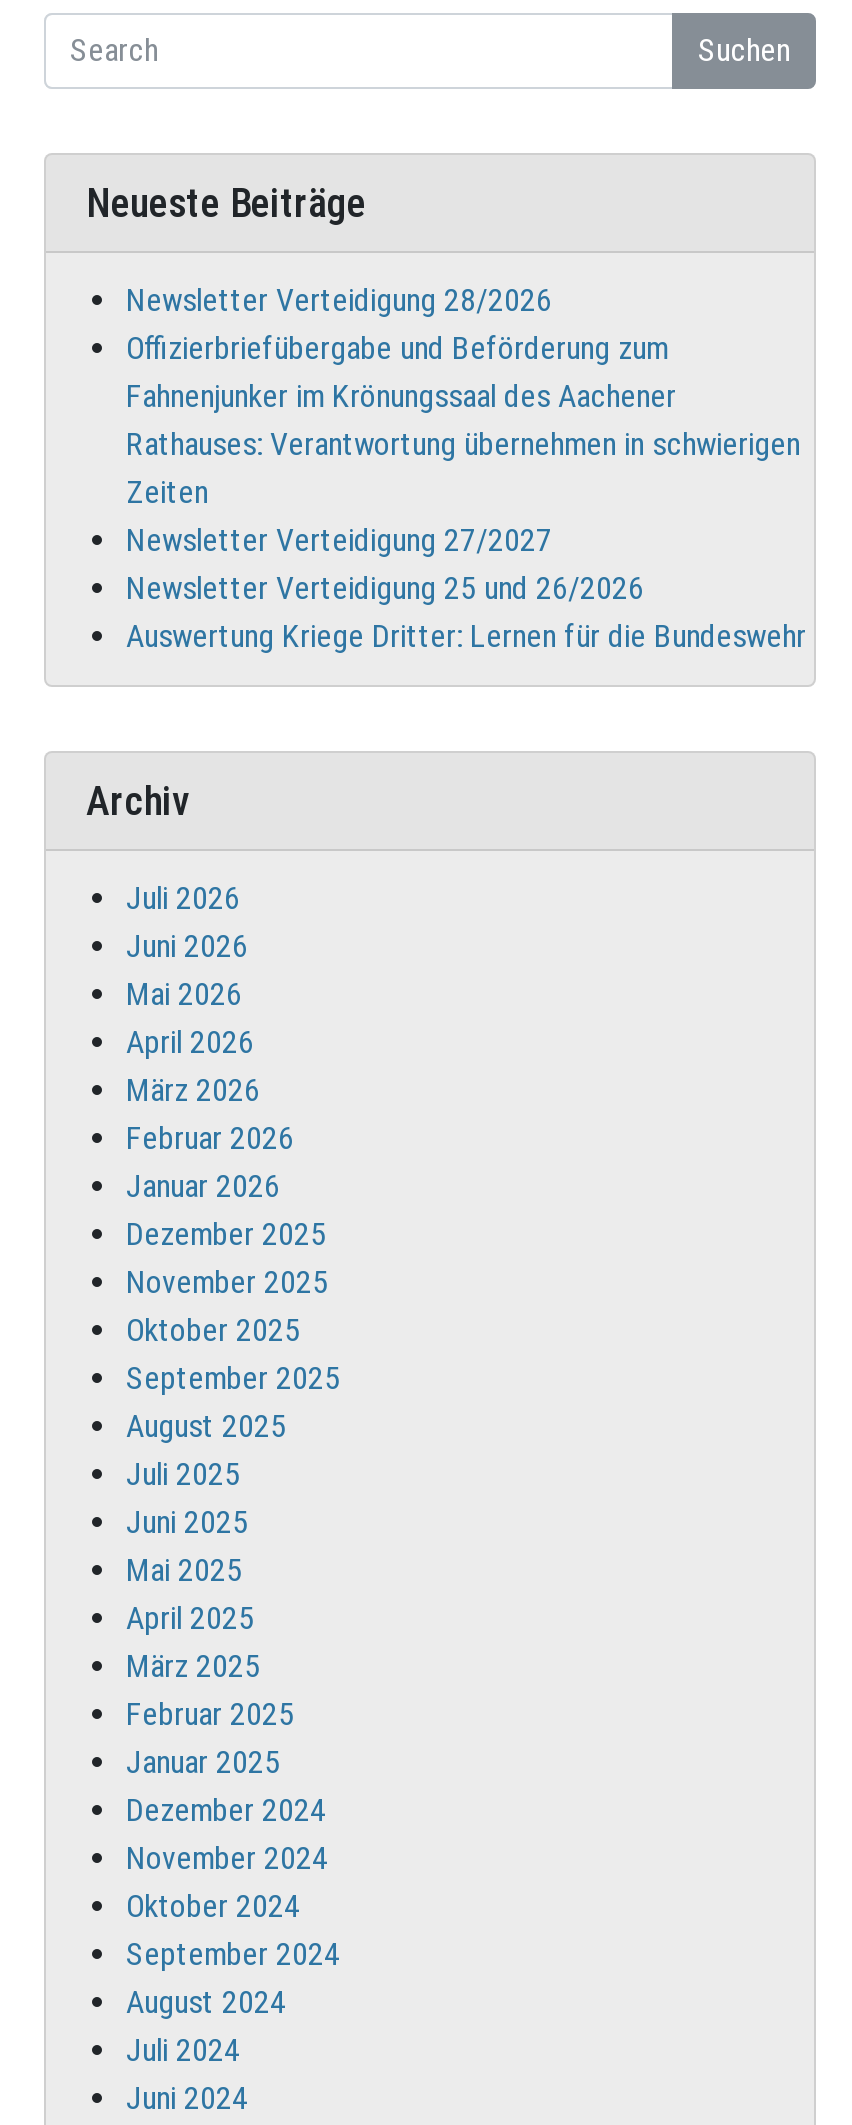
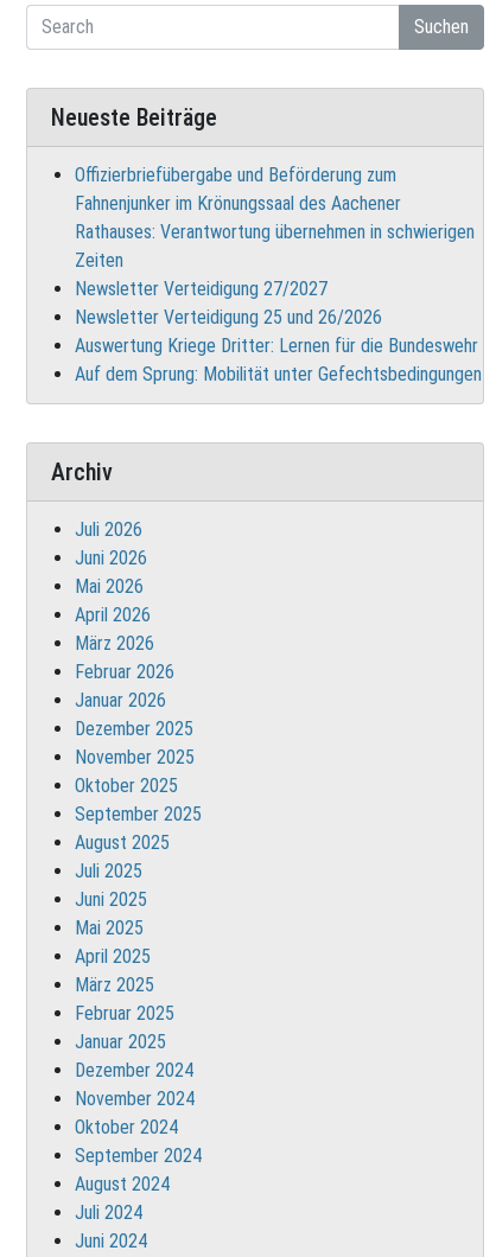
[126,281,552,319] Newsletter Verteidigung 28/2026 -> none
moved [126,329,806,655] -> [75,164,478,357]: Offizierbriefübergabe und Beförderung zum | Fahnenjunker im Krönungssaal des Aachener | Rathauses: Verantwortung übernehmen in schwierigen | Zeiten | Newsletter Verteidigung 27/2027 | Newsletter Verteidigung 25 und 26/2026 | Auswertung Kriege Dritter: Lernen für die Bundeswehr
none -> [75,363,482,385] Auf dem Sprung: Mobilität unter Gefechtsbedingungen

